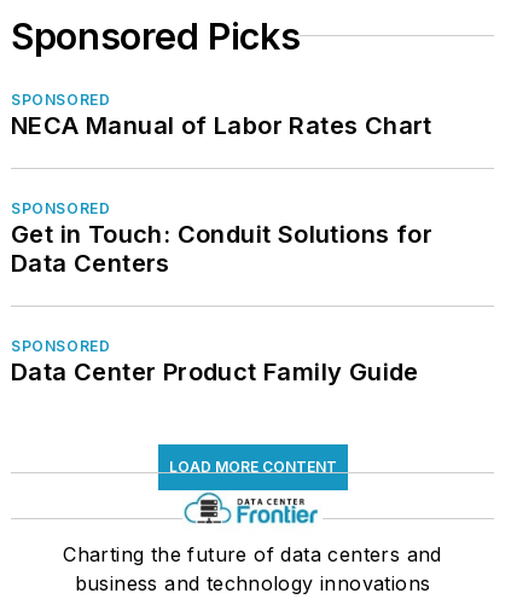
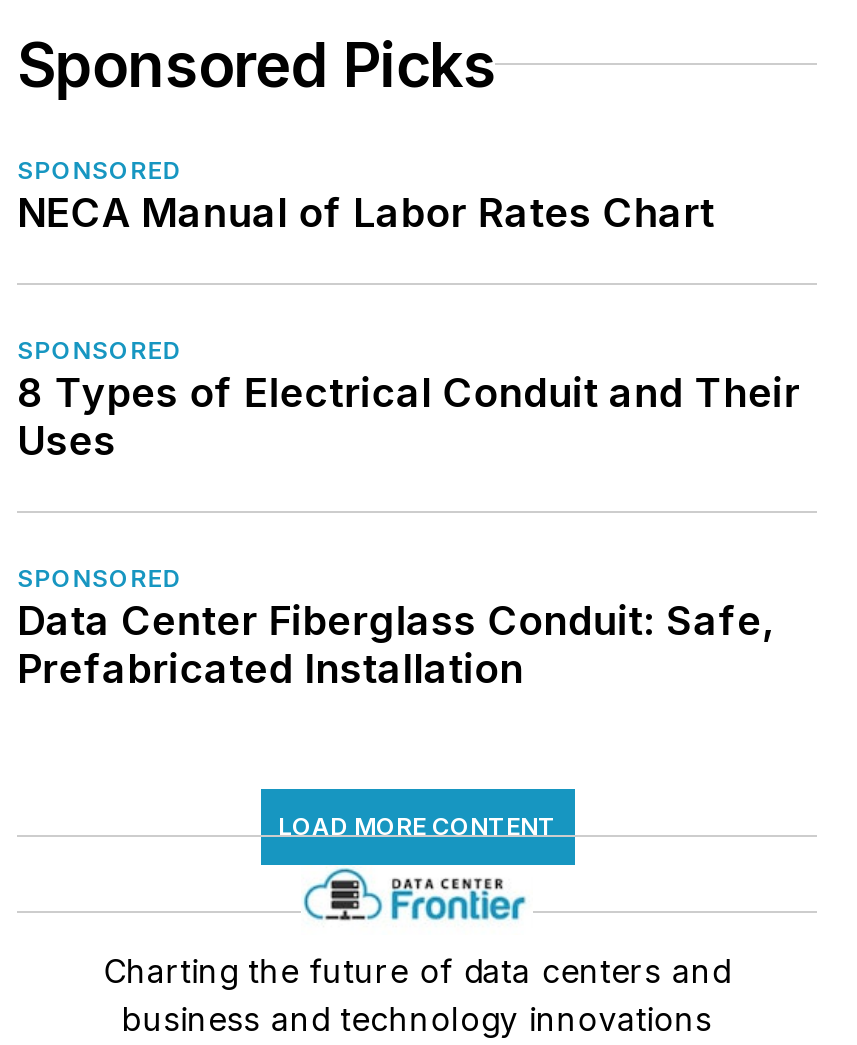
[11,220,432,278] Get in Touch: Conduit Solutions for | Data Centers -> [17,369,800,465] 8 Types of Electrical Conduit and Their | Uses
[11,357,419,386] Data Center Product Family Guide -> [17,597,775,693] Data Center Fiberglass Conduit: Safe, | Prefabricated Installation

